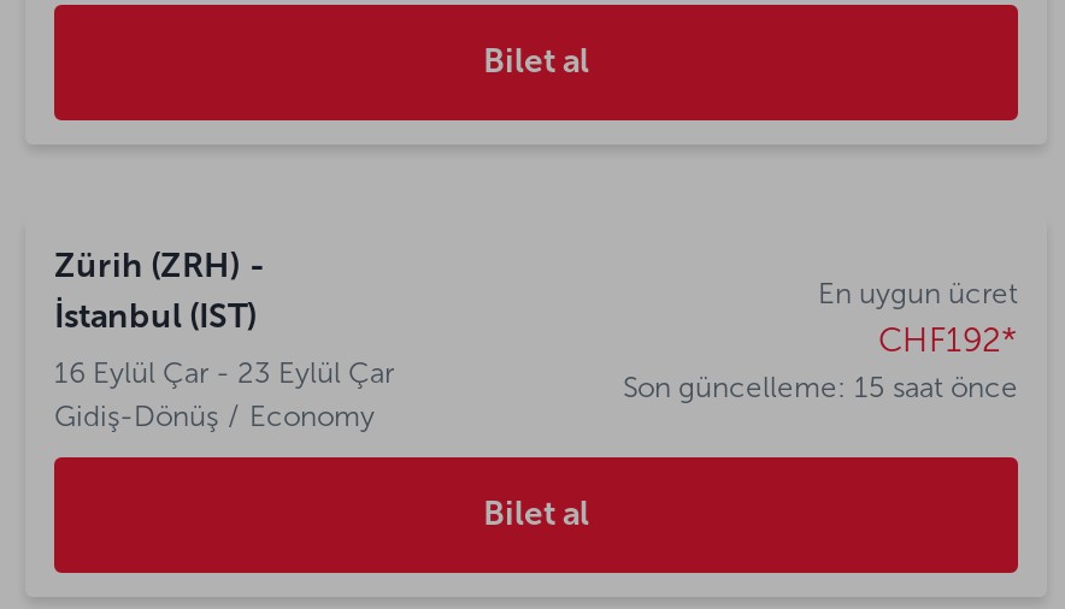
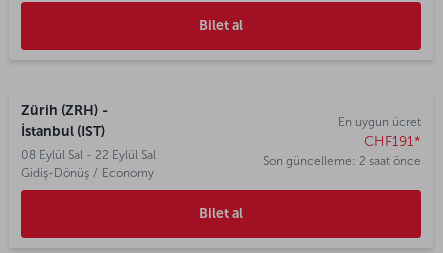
[623,319,1018,403] CHF192* | Son güncelleme: 15 saat önce -> [263,132,421,167] CHF191* | Son güncelleme: 2 saat önce
[54,356,394,390] 16 Eylül Çar - 23 Eylül Çar -> [21,148,156,162] 08 Eylül Sal - 22 Eylül Sal

